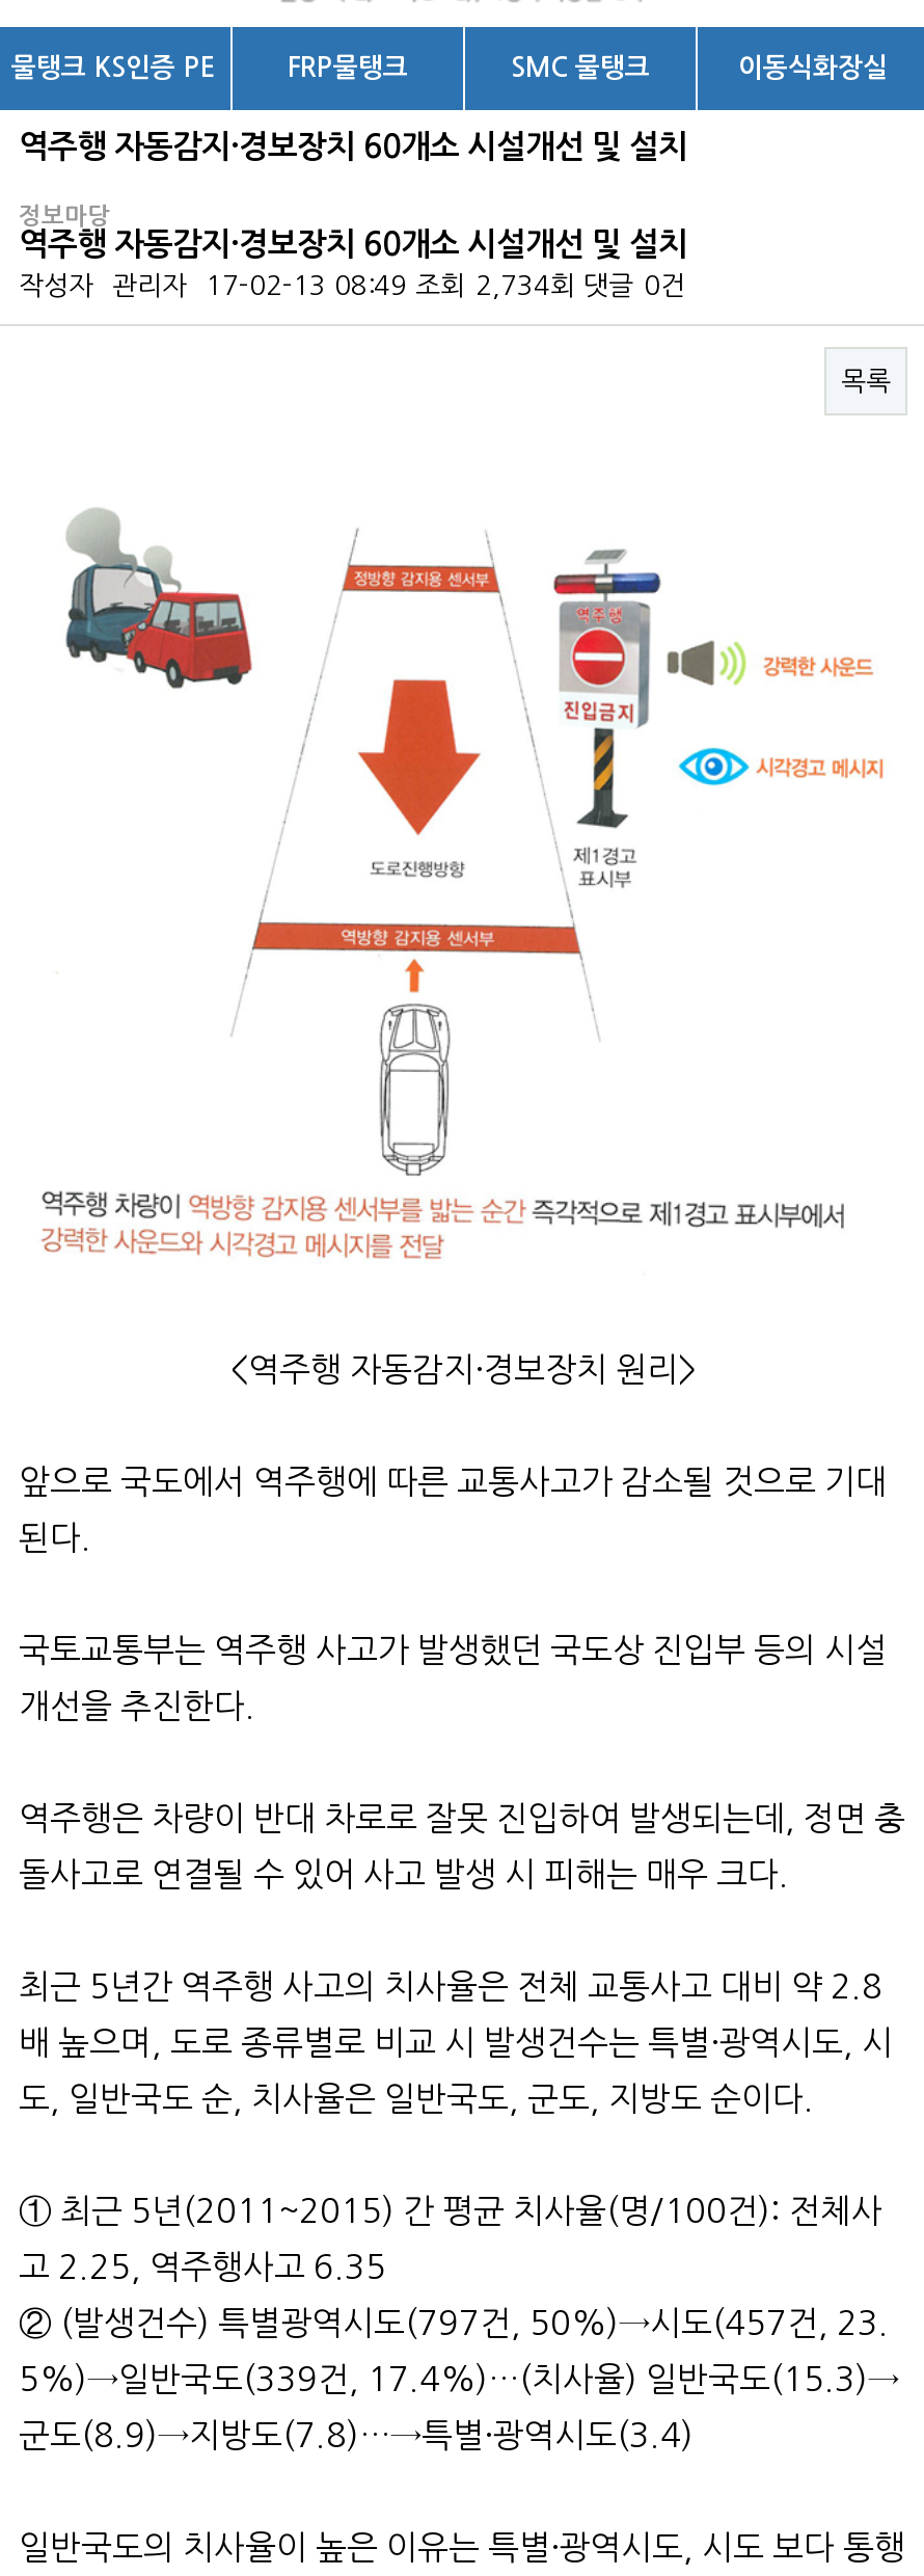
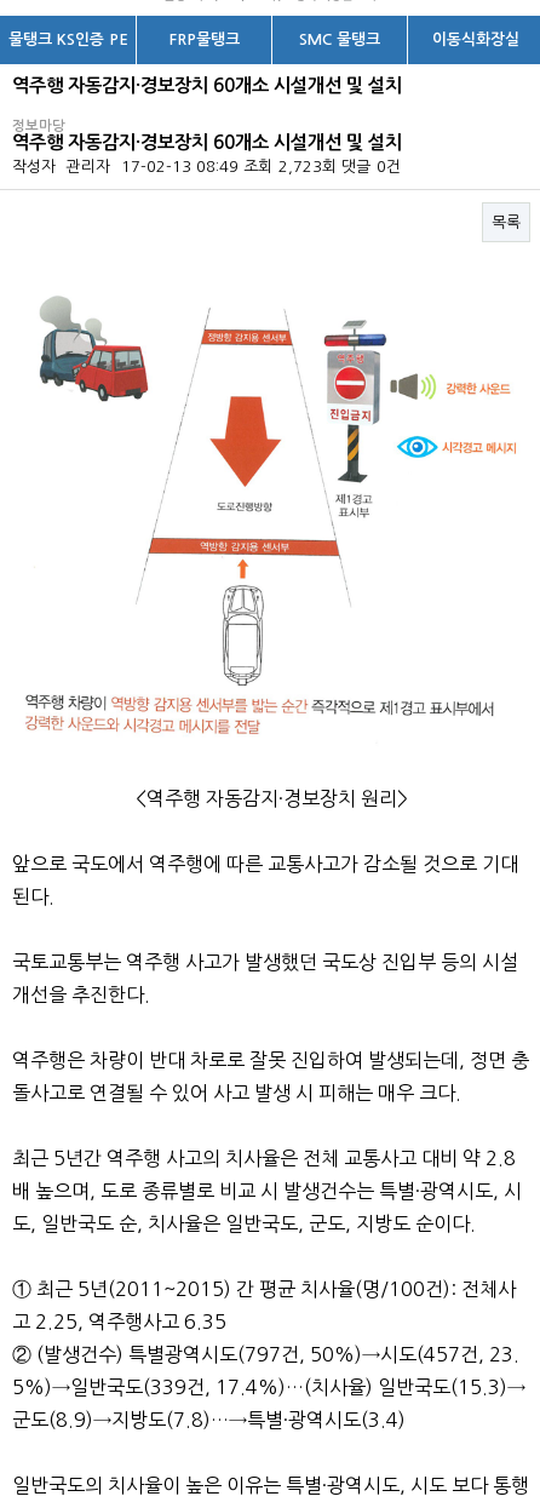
[206,272,685,299] 17-02-13 08:49 조회 2,734회 댓글 0건 -> [121,159,401,174] 17-02-13 08:49 조회 2,723회 댓글 0건

